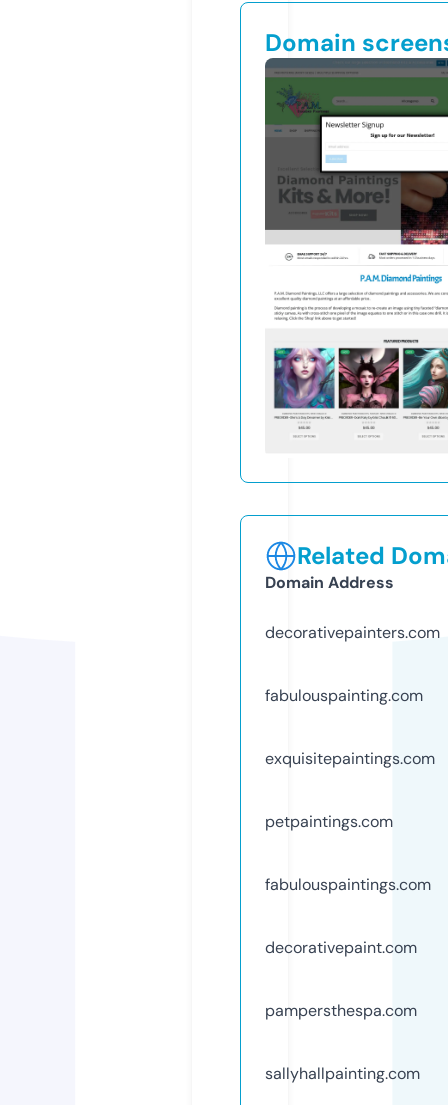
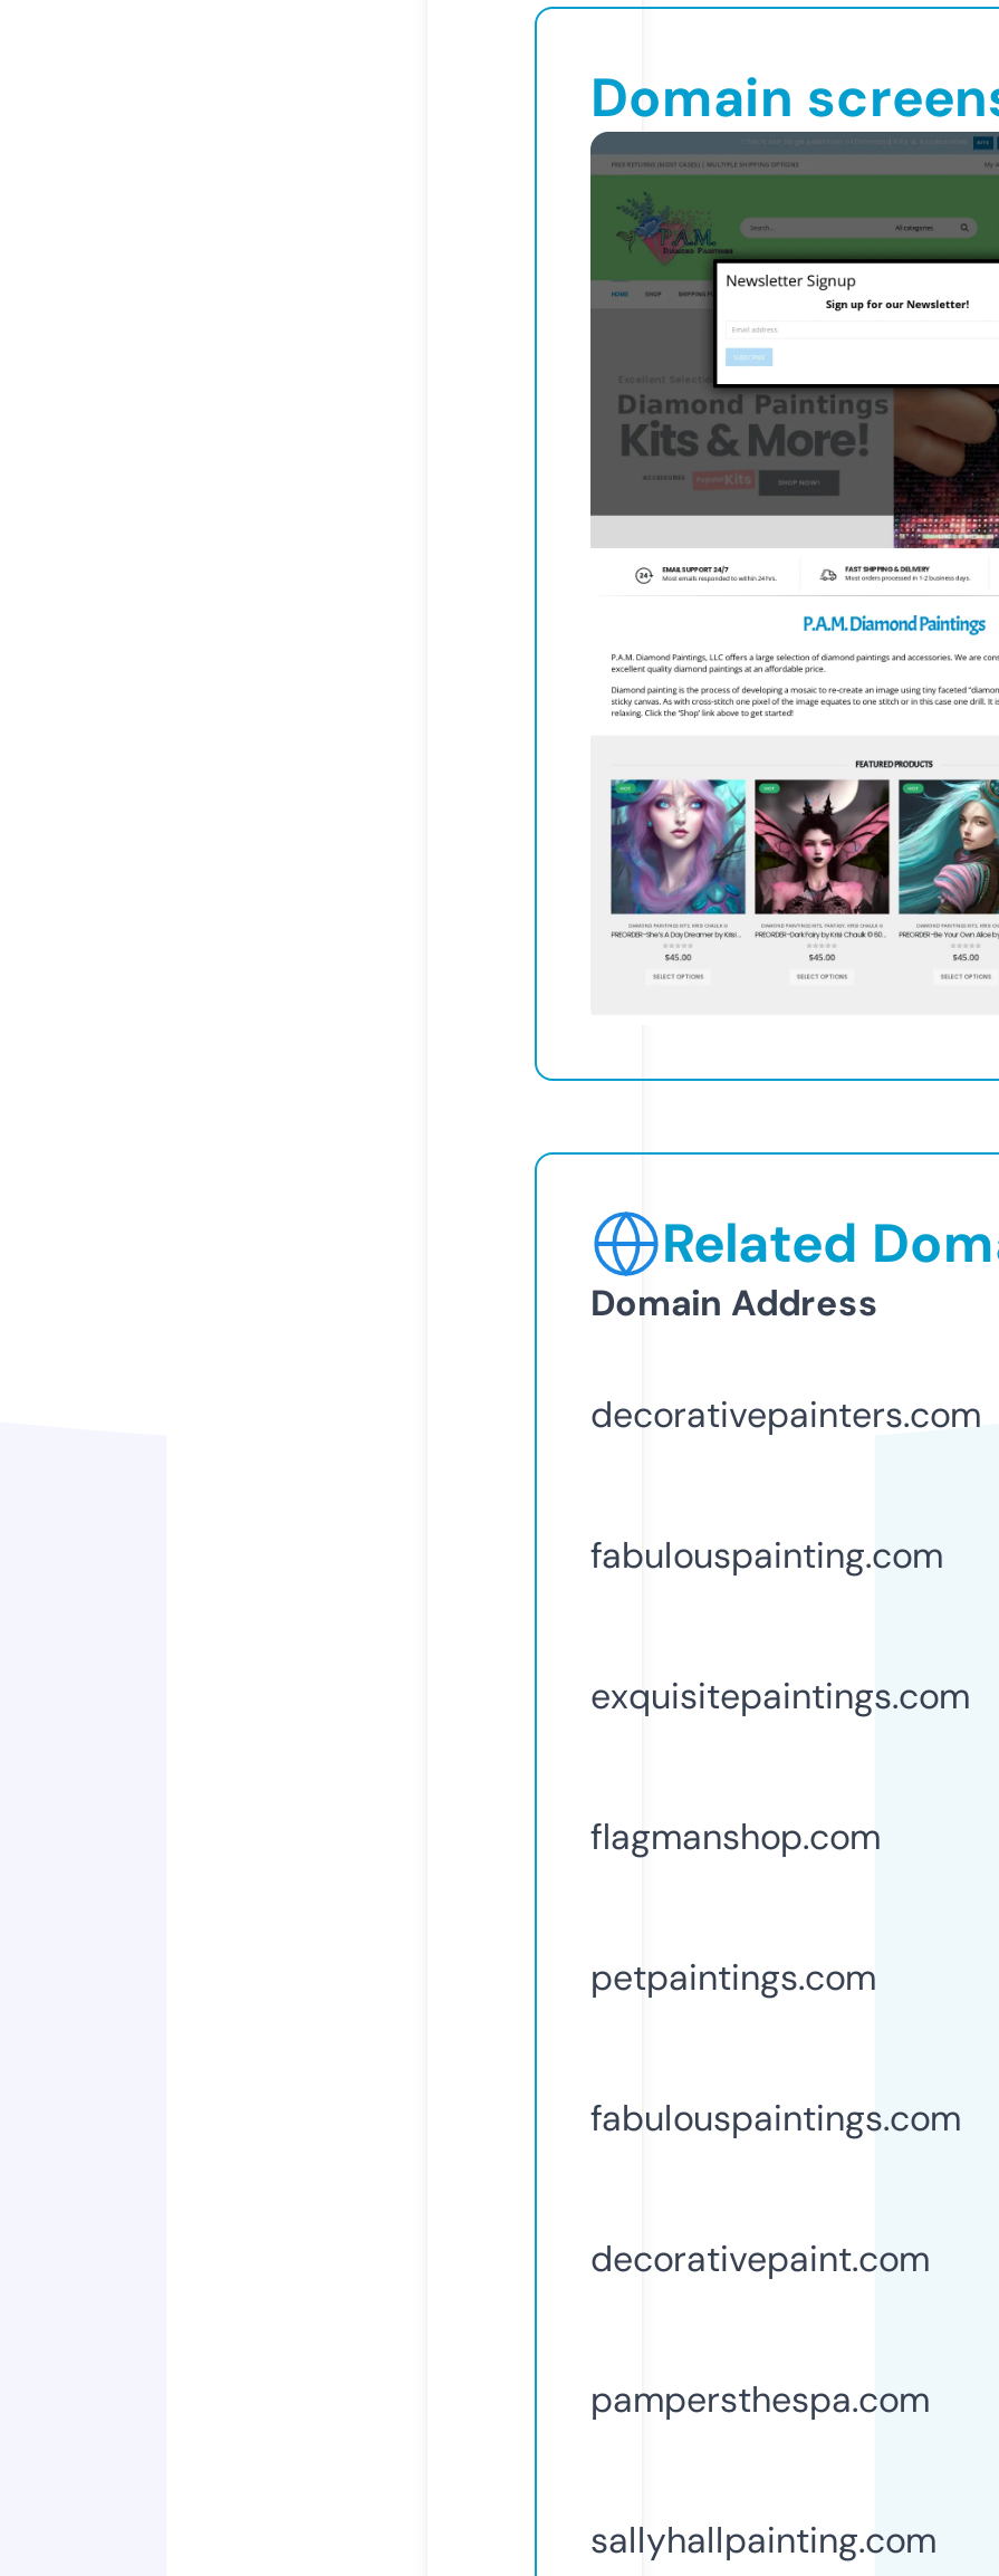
none -> [590,1813,881,1860] flagmanshop.com

